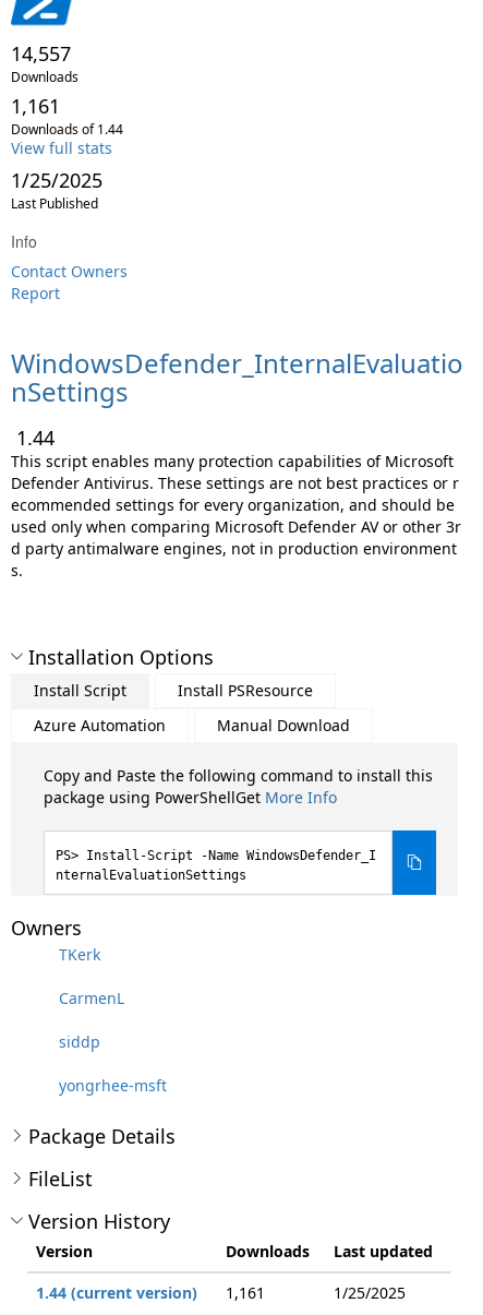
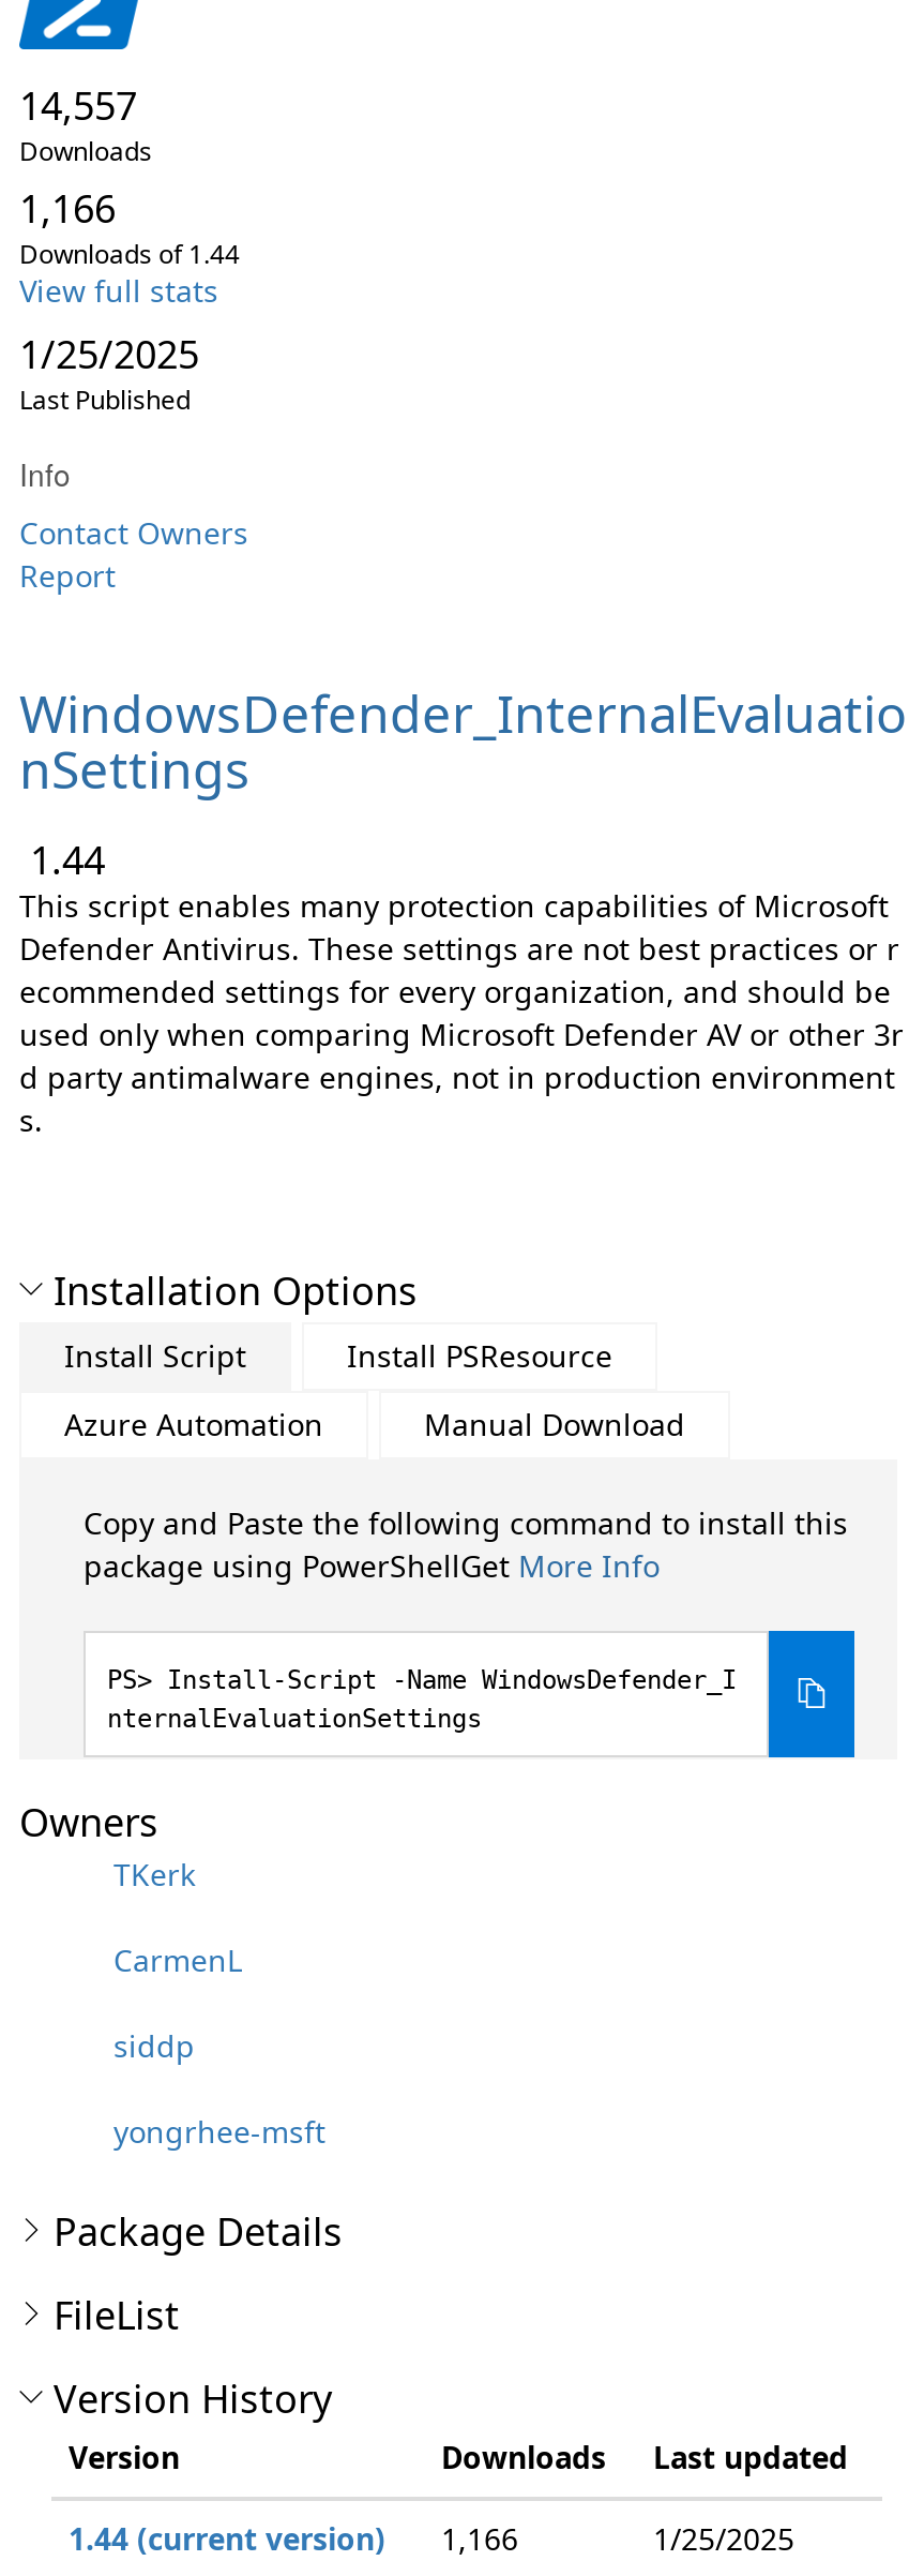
[11,93,60,119] 1,161 -> [19,182,116,234] 1,166
[36,1282,265,1303] 1.44 (current version) 1,161 -> [69,2518,518,2559] 1.44 (current version) 1,166

